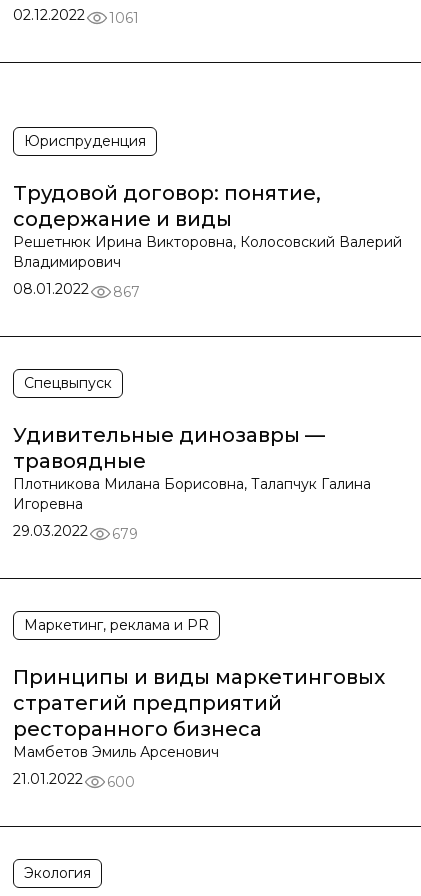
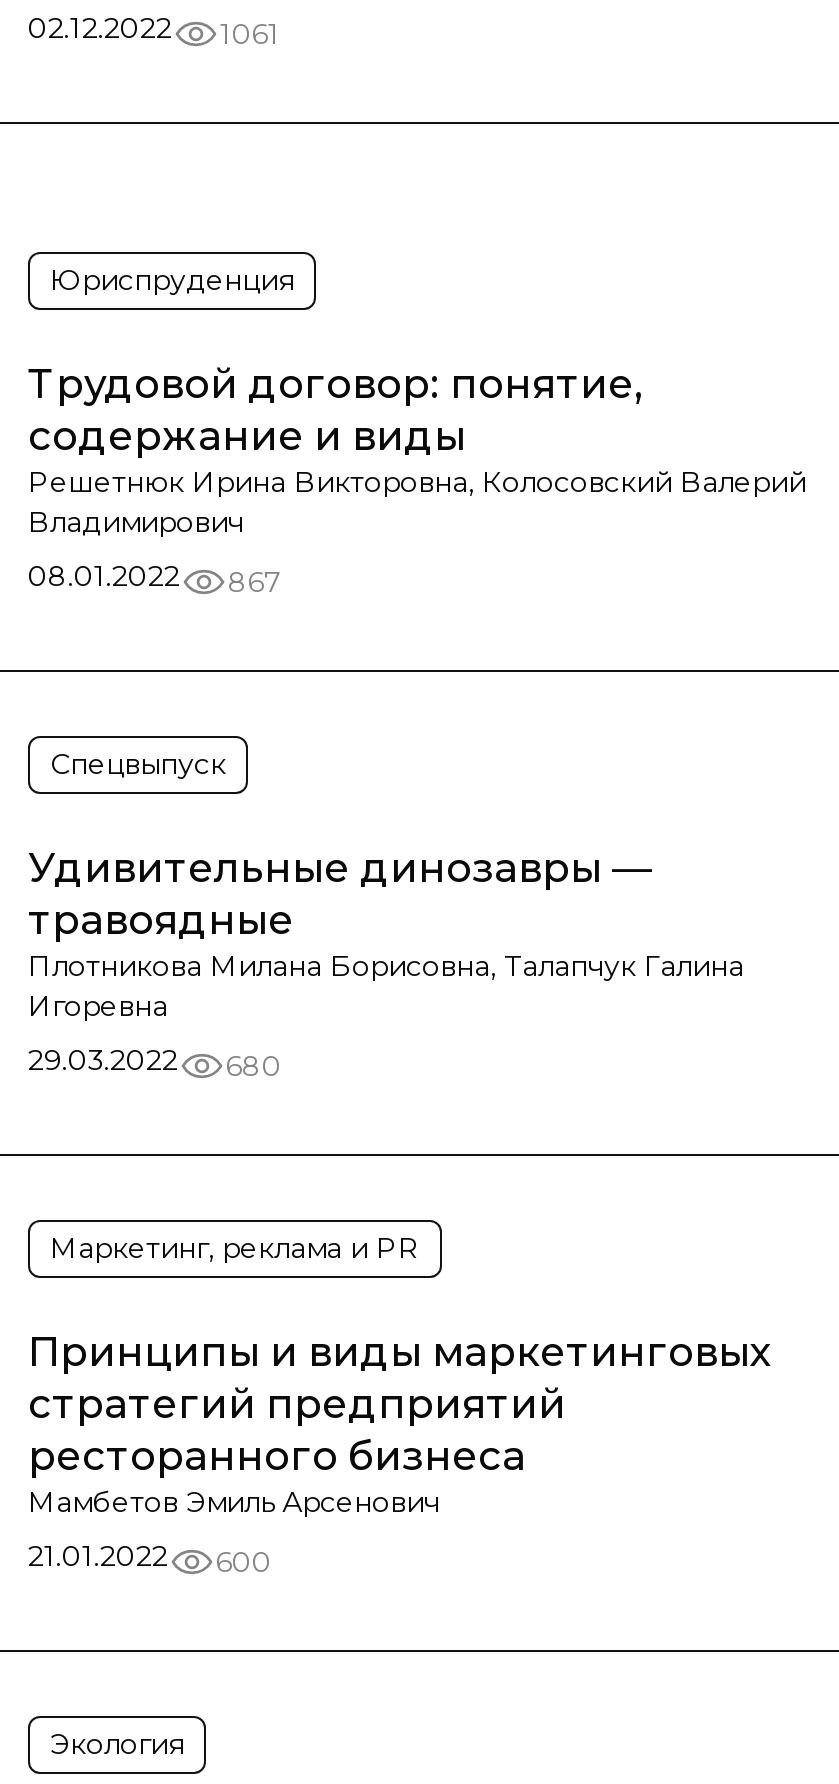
[13,522,138,542] 29.03.2022 679 -> [28,1042,282,1083] 29.03.2022 680

